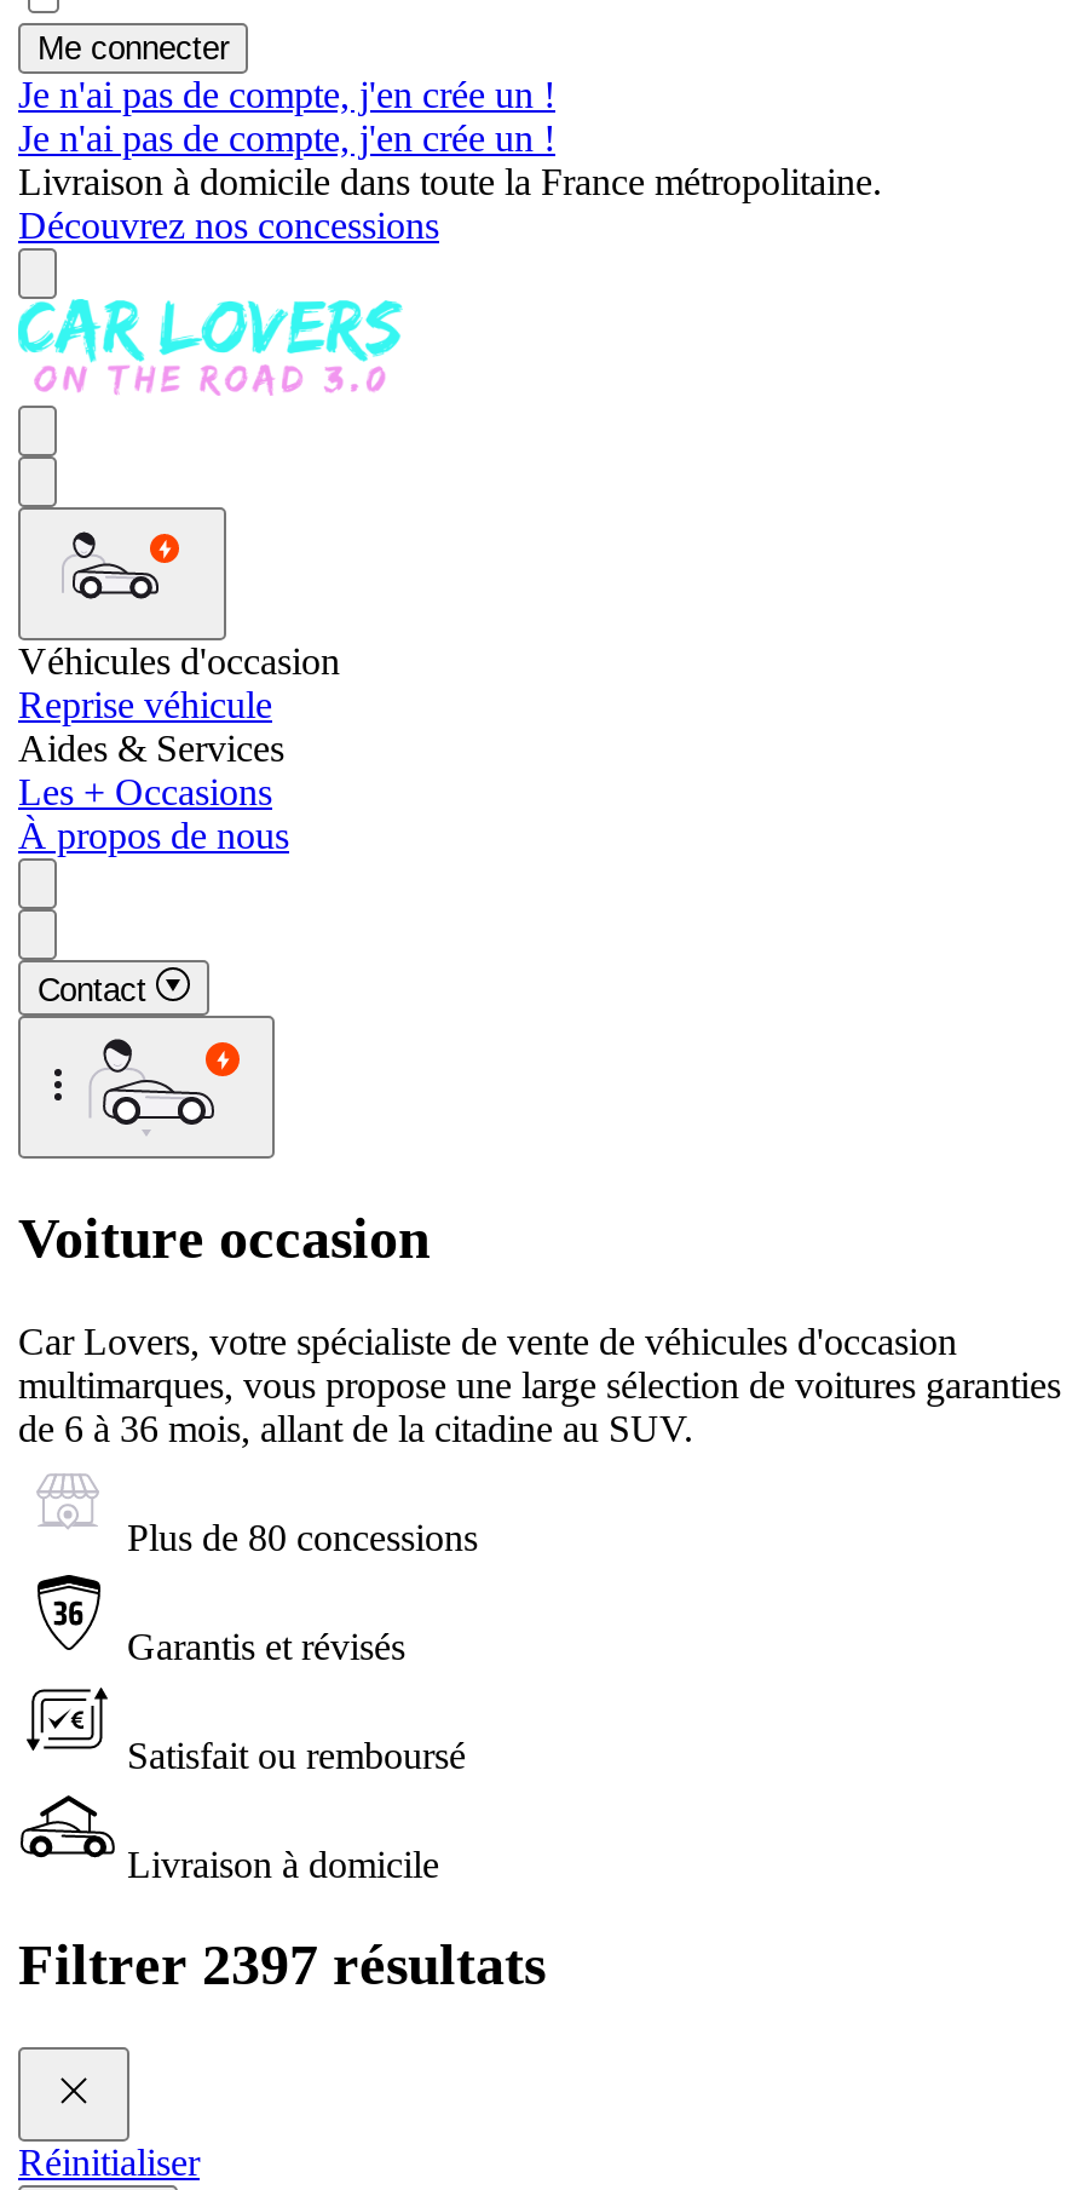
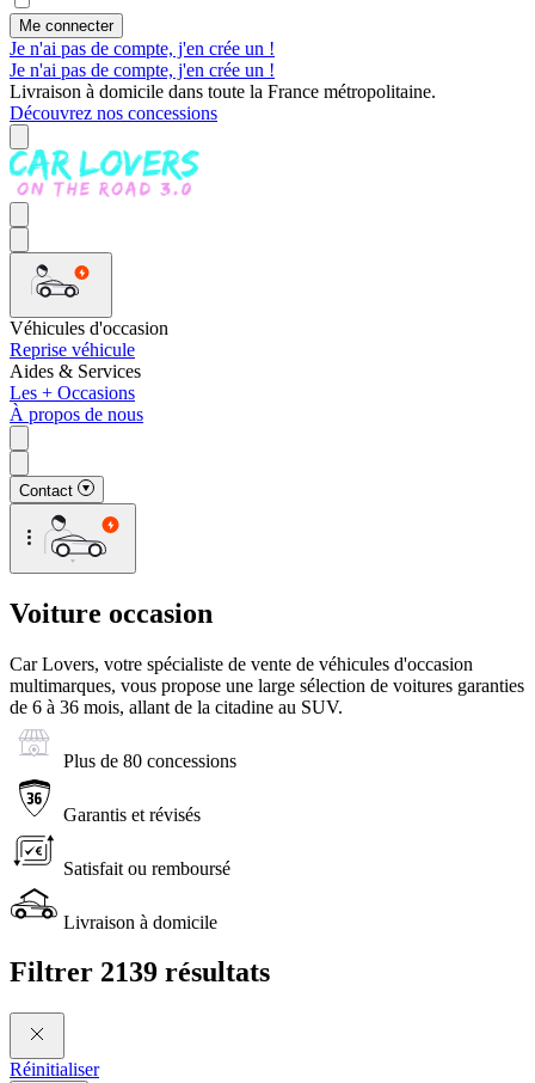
[18,1935,546,1998] Filtrer 2397 résultats -> [10,957,270,988] Filtrer 2139 résultats

